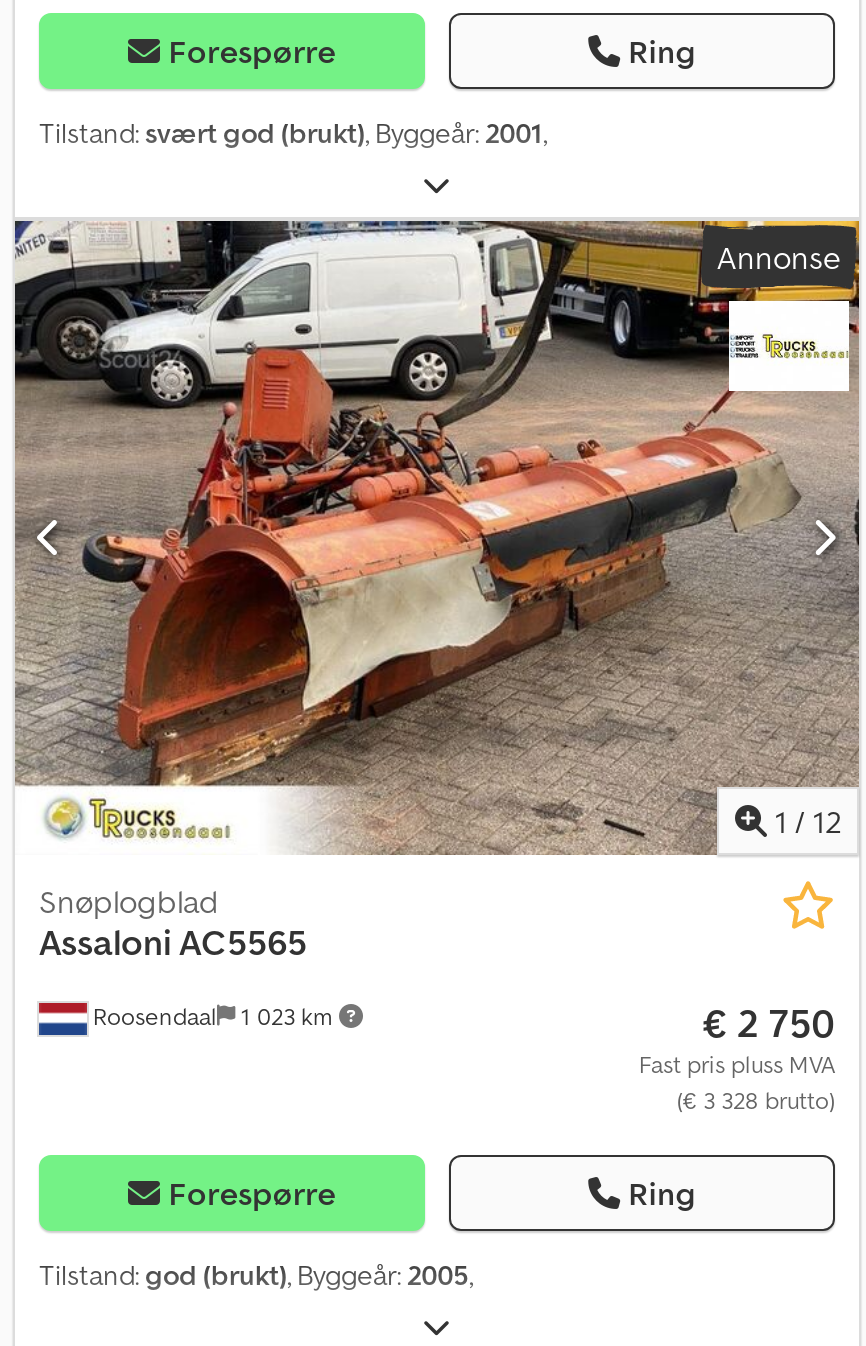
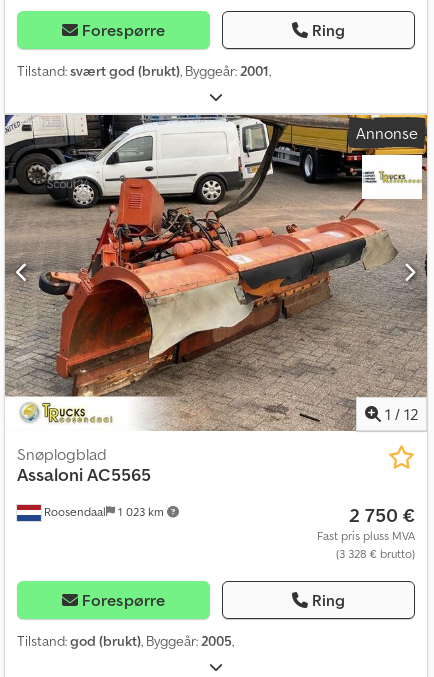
[703,997,835,1049] € 2 750 -> [349,502,415,528] 2 750 €
[677,1085,835,1115] (€ 3 328 brutto) -> [336,546,415,561] (3 328 € brutto)

